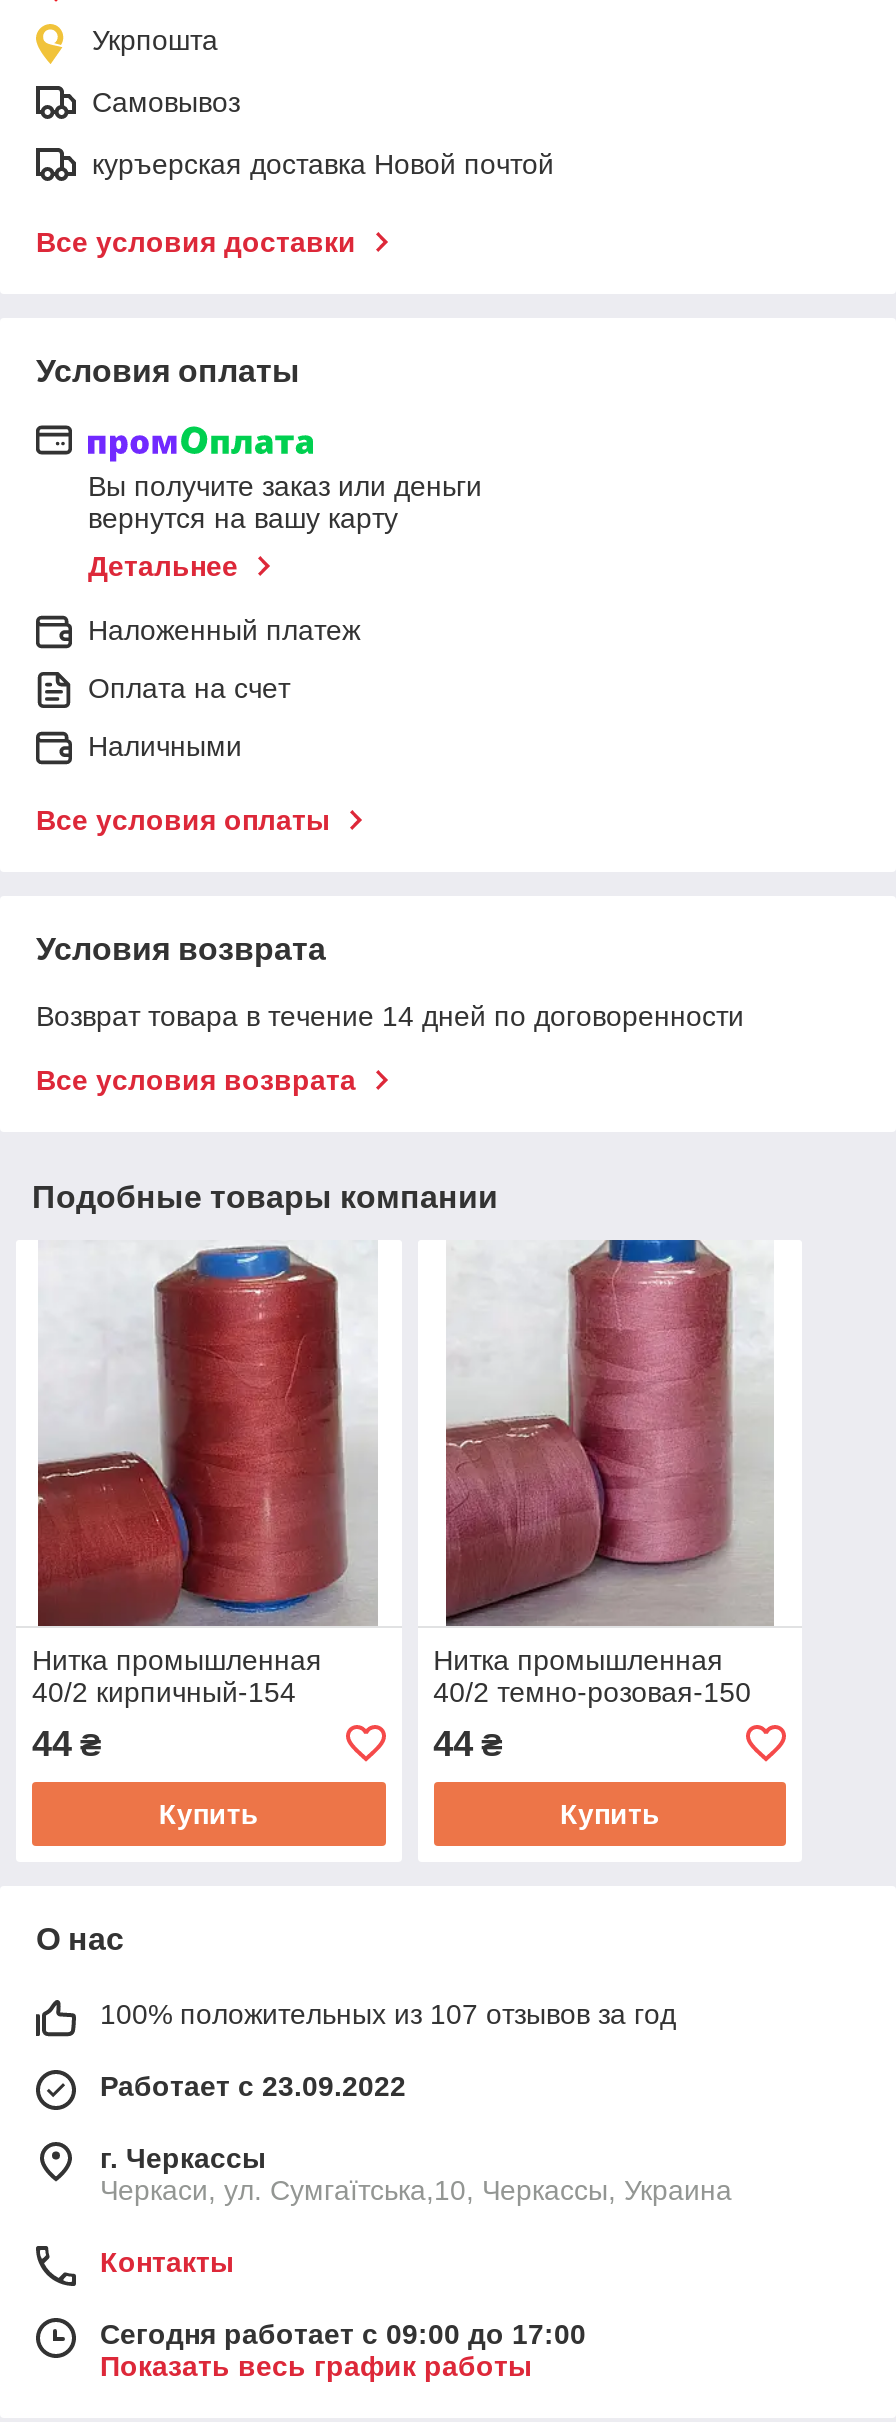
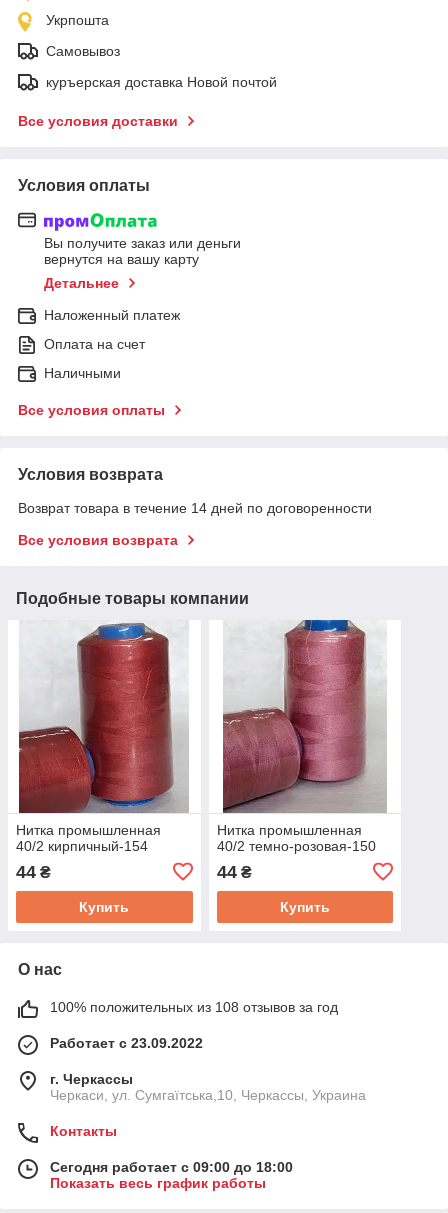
[100,1998,676,2030] 100% положительных из 107 отзывов за год -> [50,999,338,1015] 100% положительных из 108 отзывов за год
[100,2318,586,2350] Сегодня работает с 09:00 до 17:00 -> [50,1159,293,1175] Сегодня работает с 09:00 до 18:00

